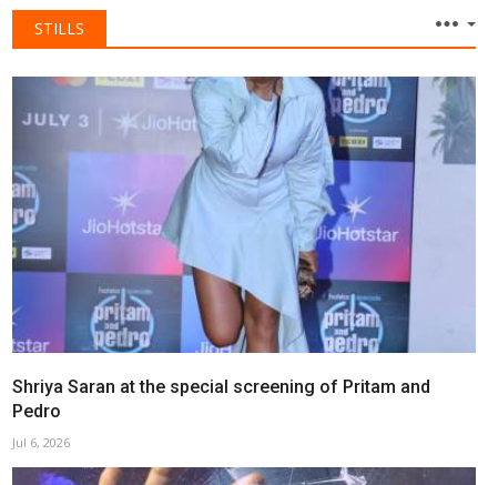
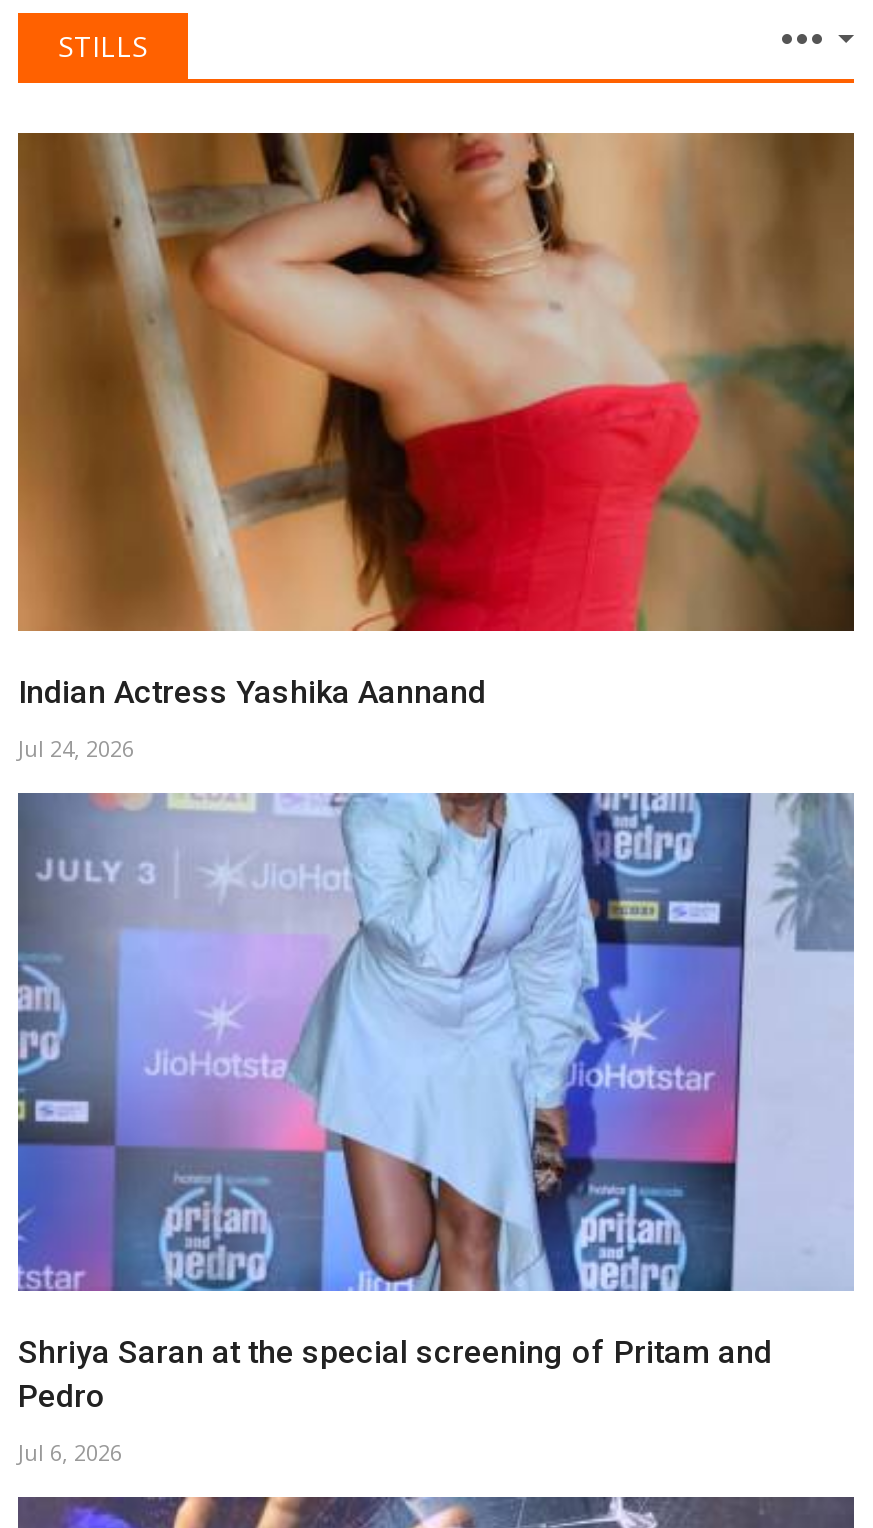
none -> [16,131,856,763] [image] | Indian Actress Yashika Aannand | Jul 24, 2026

